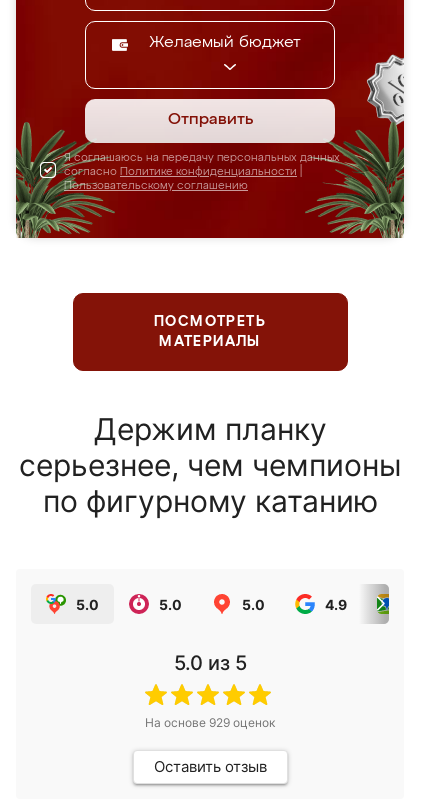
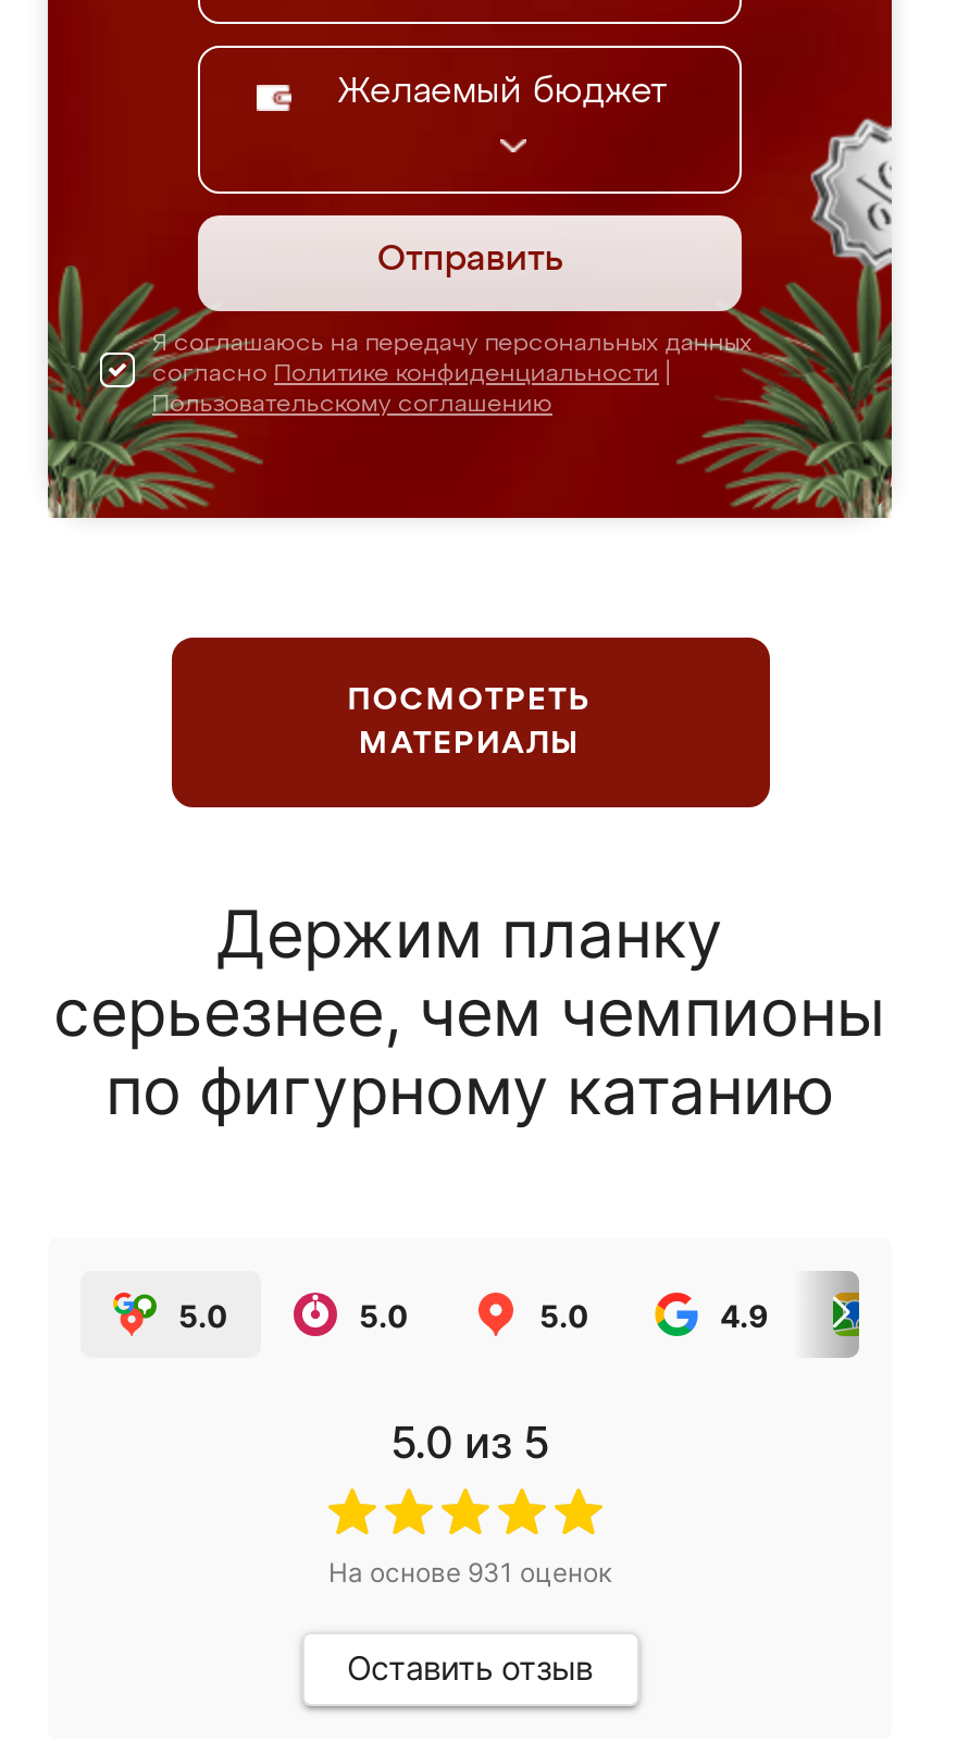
[145,715,275,730] На основе 929 оценок -> [328,1556,611,1589] На основе 931 оценок

